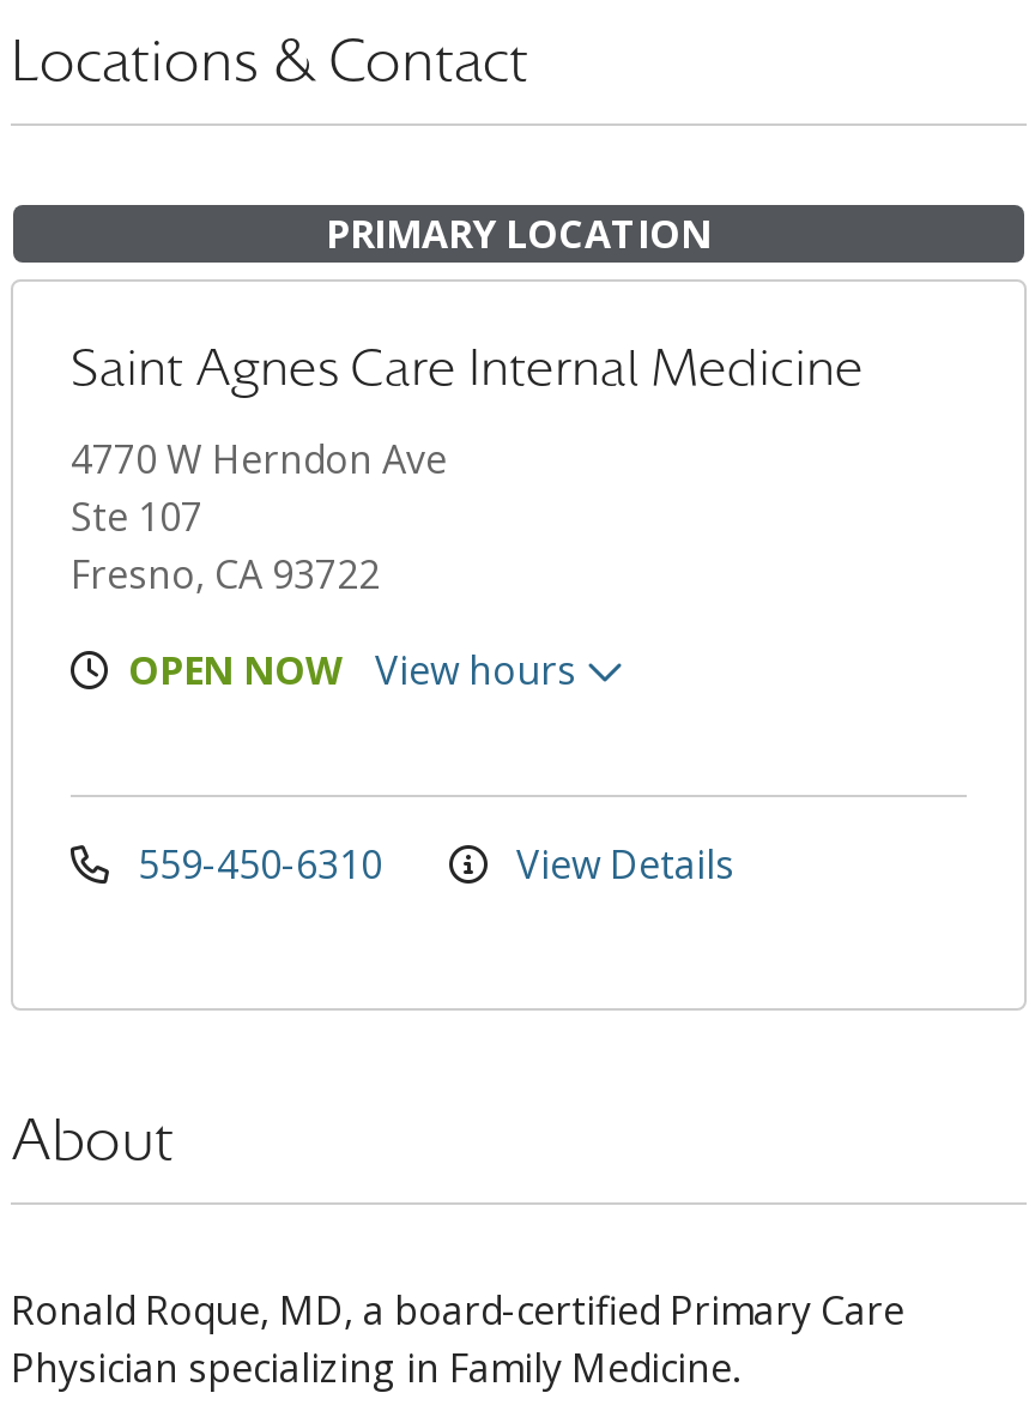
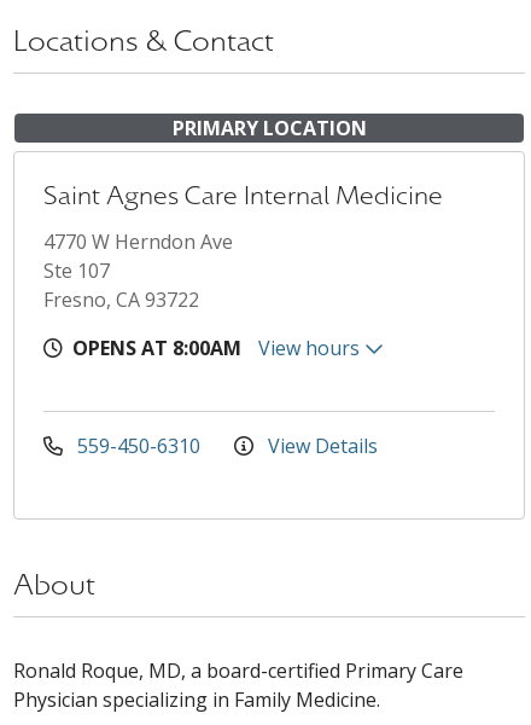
[128,643,341,696] OPEN NOW -> [72,334,241,361] OPENS AT 8:00AM

